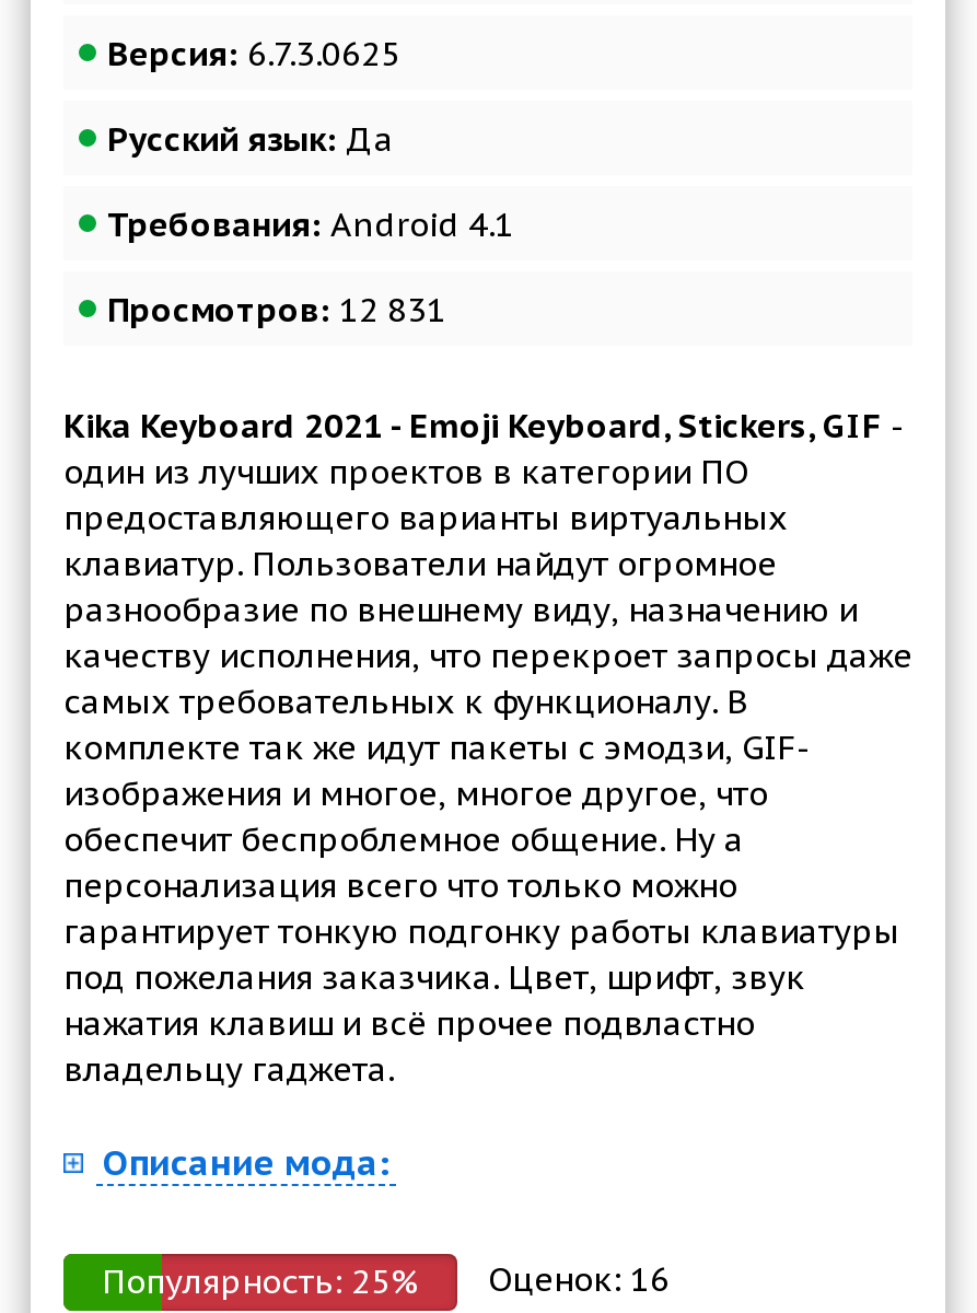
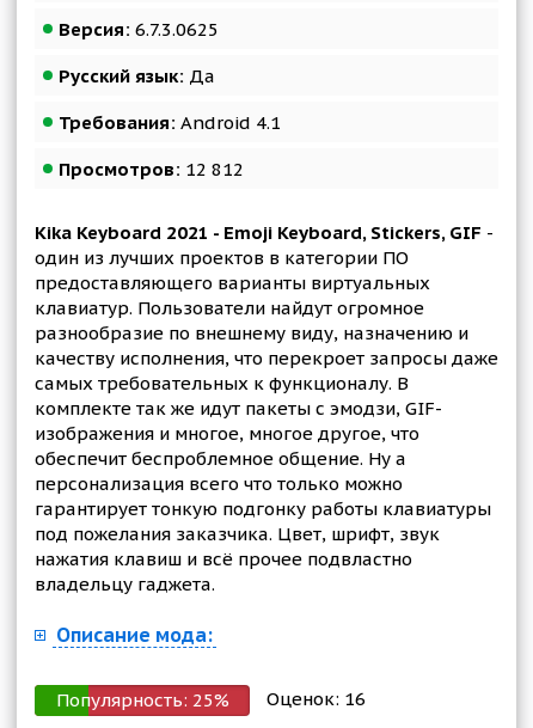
[107,289,446,330] Просмотров: 12 831 -> [59,158,244,181] Просмотров: 12 812

